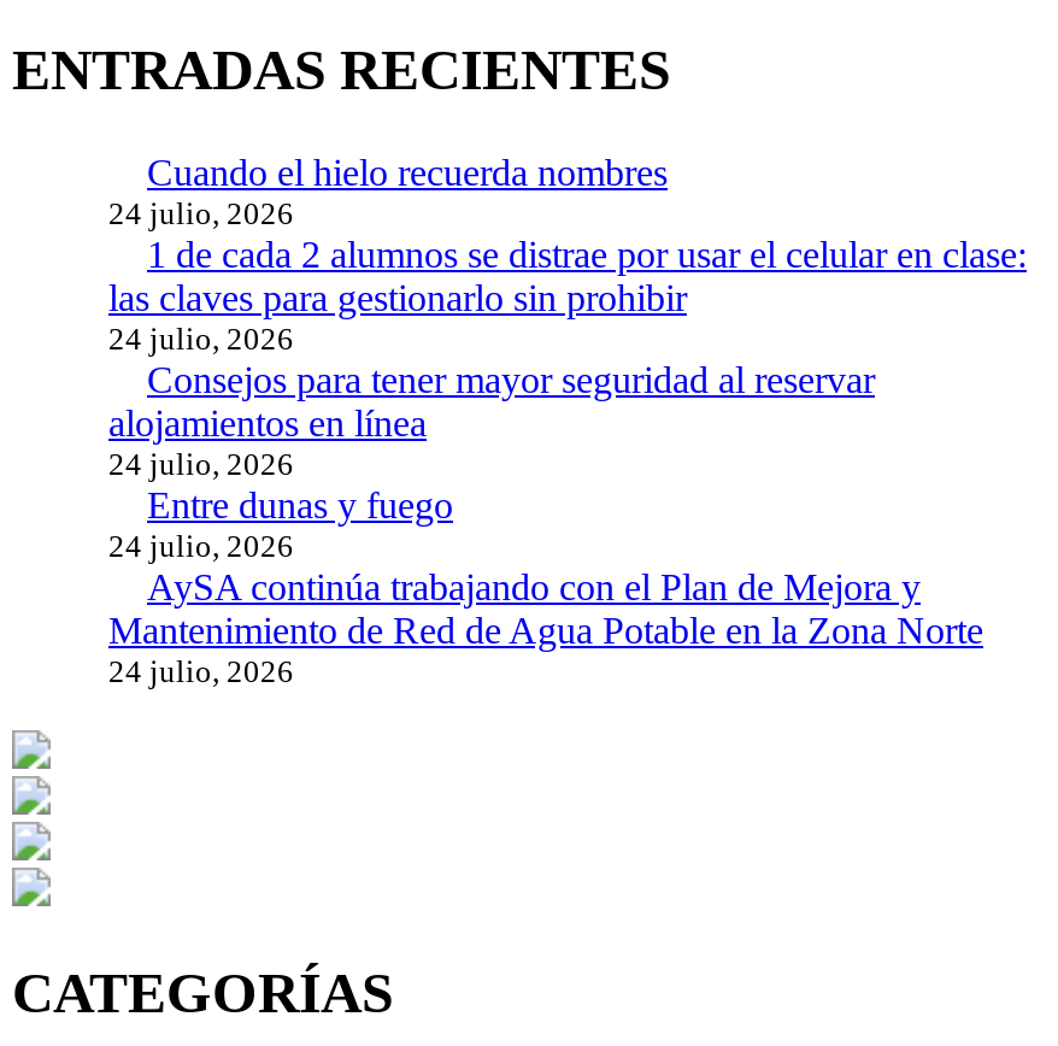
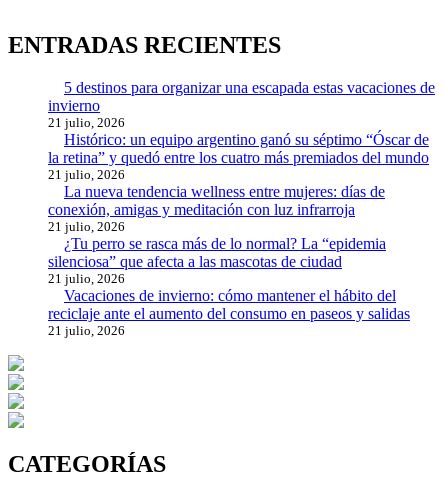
[108,151,1027,689] Cuando el hielo recuerda nombres | 24 julio, 2026 | 1 de cada 2 alumnos se distrae por usar el celular en clase: | las claves para gestionarlo sin prohibir | 24 julio, 2026 | Consejos para tener mayor seguridad al reservar | alojamientos en línea | 24 julio, 2026 | Entre dunas y fuego | 24 julio, 2026 | AySA continúa trabajando con el Plan de Mejora y | Mantenimiento de Red de Agua Potable en la Zona Norte | 24 julio, 2026 -> [48,79,435,338] 5 destinos para organizar una escapada estas vacaciones de | invierno | 21 julio, 2026 | Histórico: un equipo argentino ganó su séptimo “Óscar de | la retina” y quedó entre los cuatro más premiados del mundo | 21 julio, 2026 | La nueva tendencia wellness entre mujeres: días de | conexión, amigas y meditación con luz infrarroja | 21 julio, 2026 | ¿Tu perro se rasca más de lo normal? La “epidemia | silenciosa” que afecta a las mascotas de ciudad | 21 julio, 2026 | Vacaciones de invierno: cómo mantener el hábito del | reciclaje ante el aumento del consumo en paseos y salidas | 21 julio, 2026

